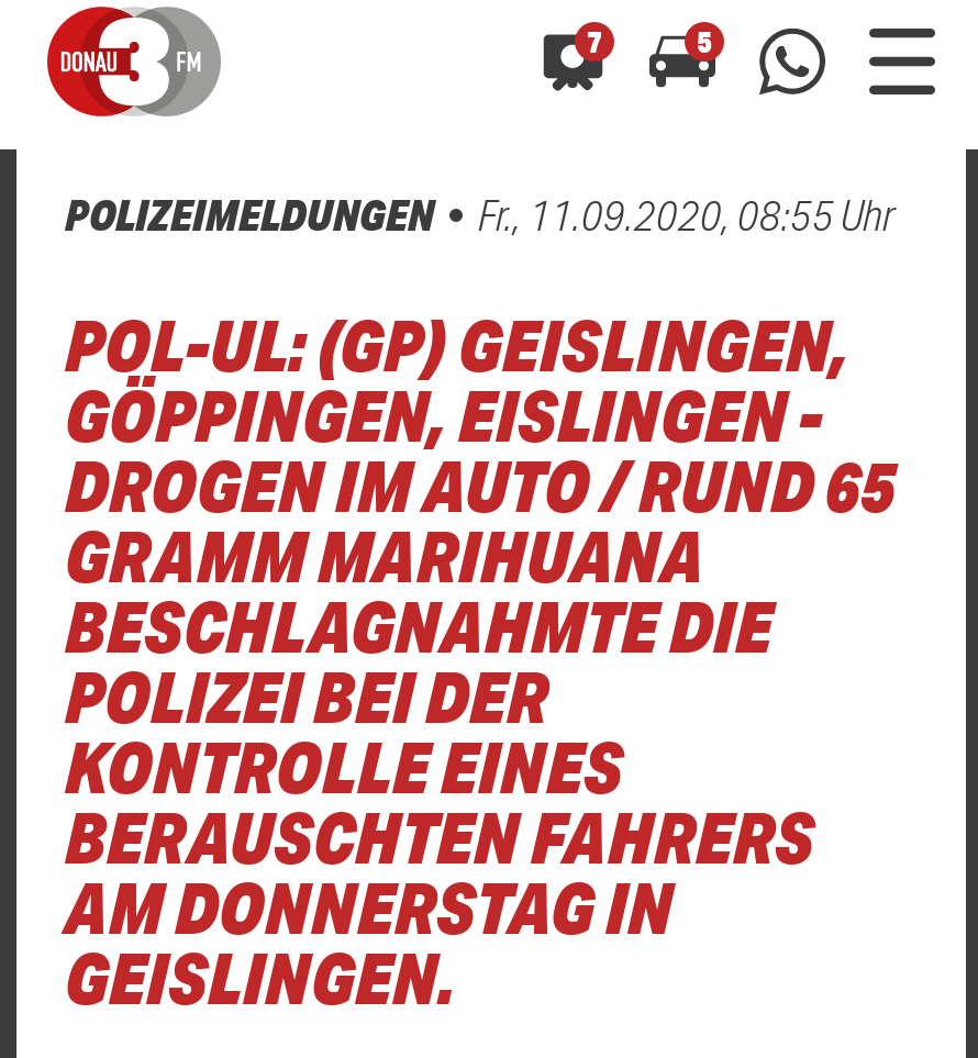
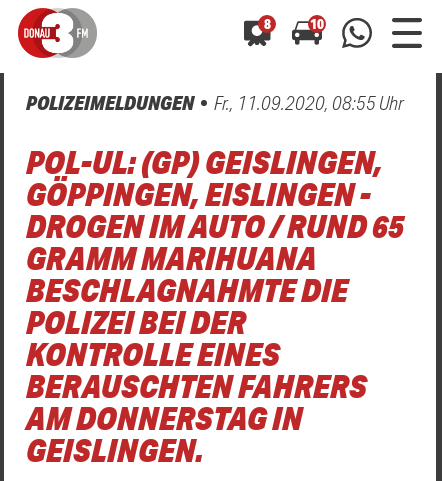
[587,22,602,62] 7 -> [263,15,270,33] 8
[697,22,712,62] 5 -> [310,15,324,33] 10

